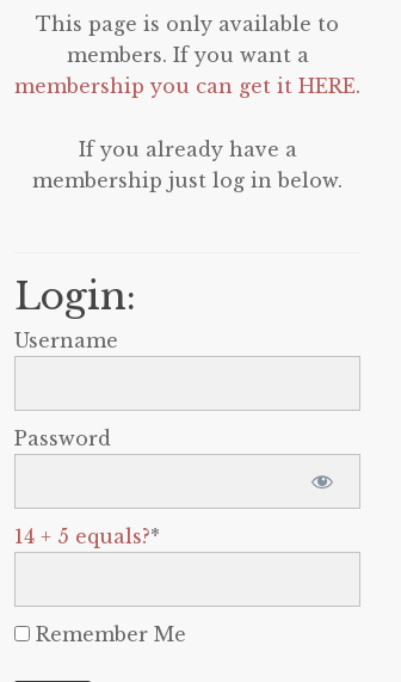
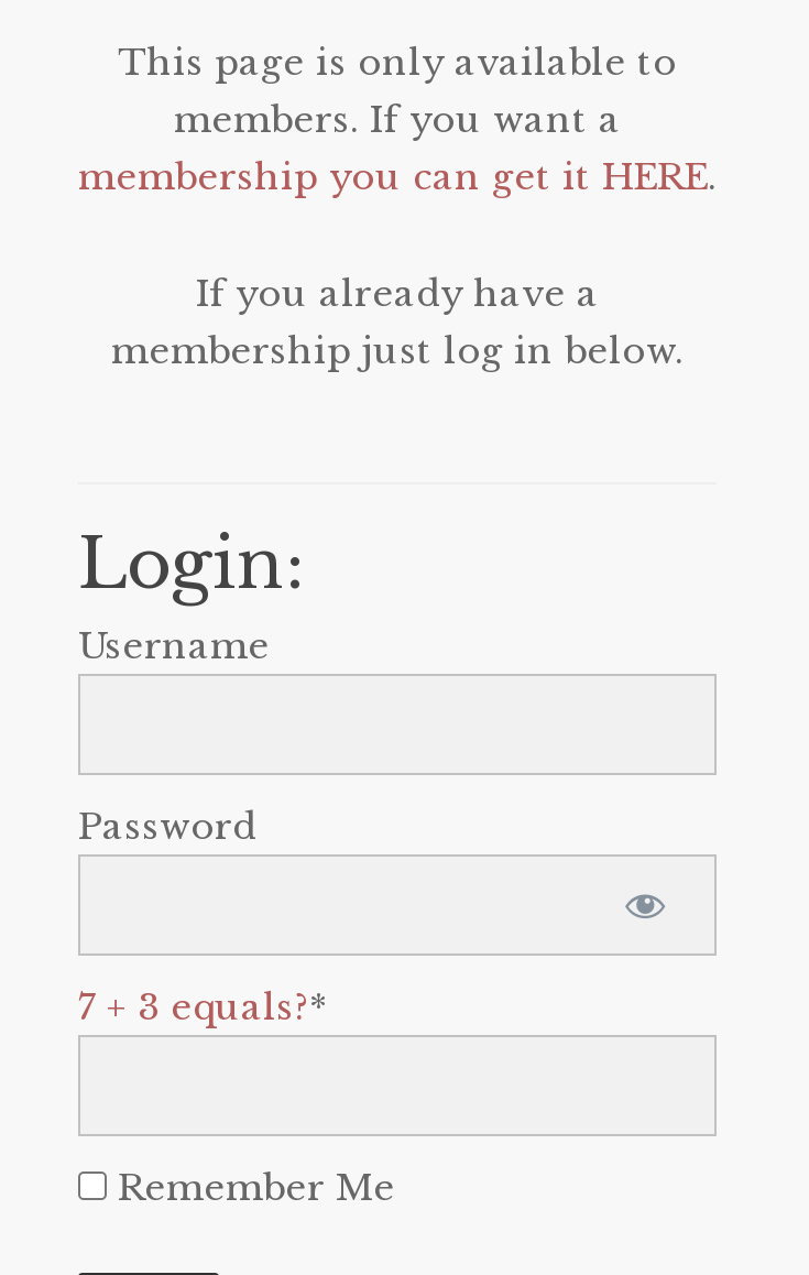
[14,524,160,548] 14 + 5 equals?* -> [78,984,327,1028] 7 + 3 equals?*

